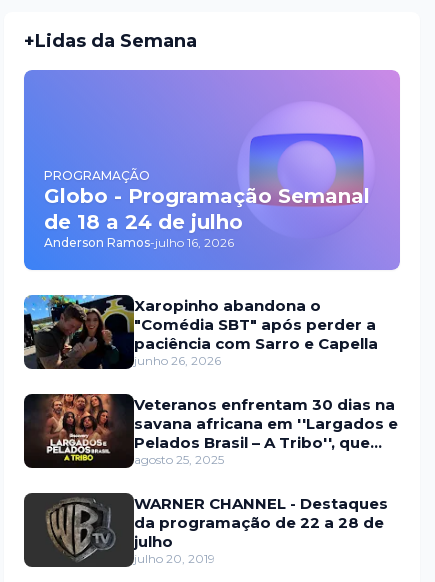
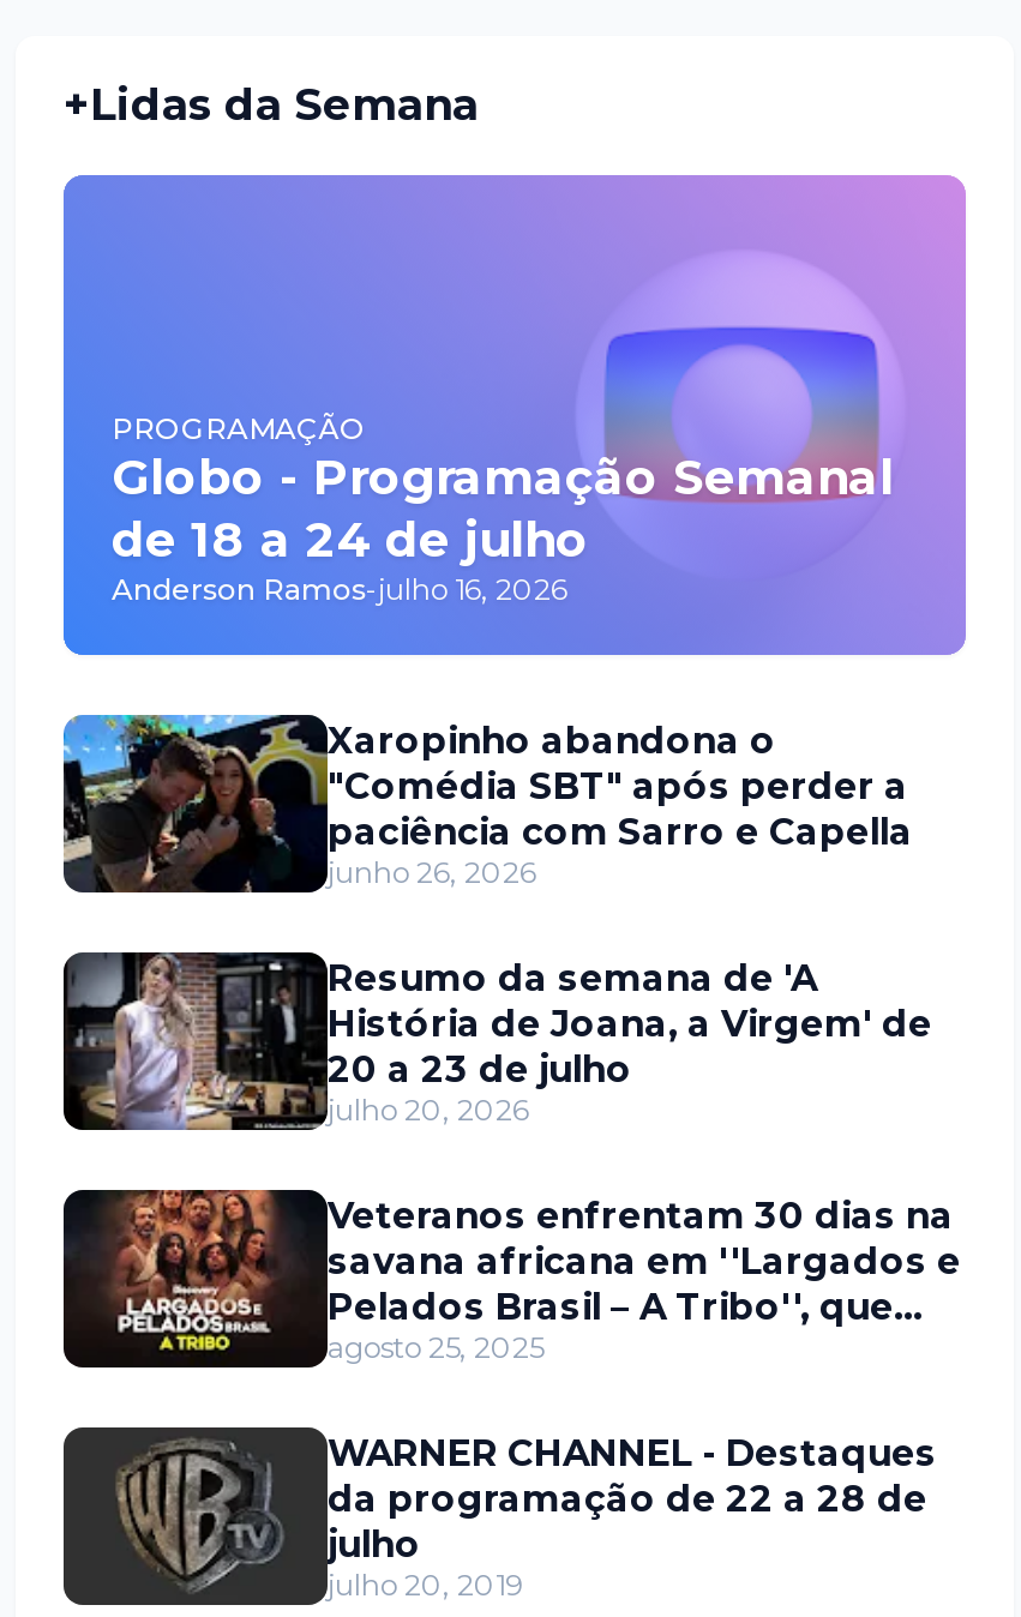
none -> [68,950,932,1132] [image] | Resumo da semana de 'A | História de Joana, a Virgem' de | 20 a 23 de julho | julho 20, 2026

